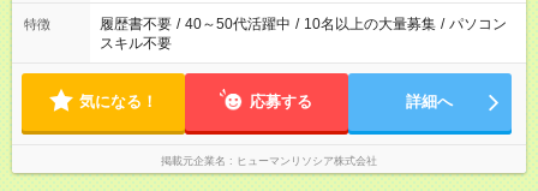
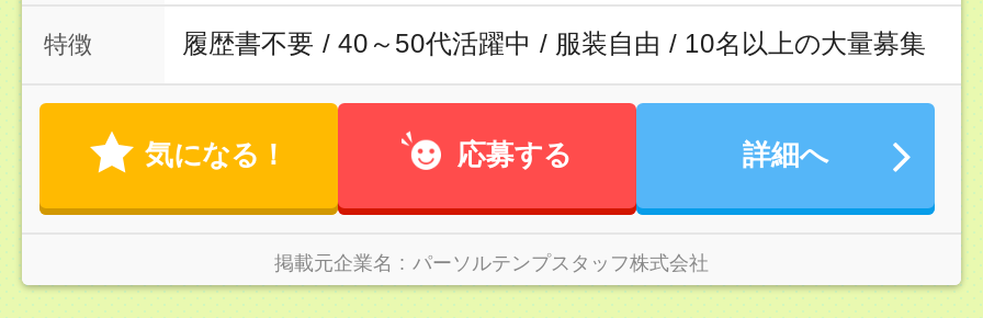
[100,16,507,52] 履歴書不要 / 40～50代活躍中 / 10名以上の大量募集 / パソコン | スキル不要 -> [182,29,926,59] 履歴書不要 / 40～50代活躍中 / 服装自由 / 10名以上の大量募集
[237,155,377,167] ヒューマンリソシア株式会社 -> [413,252,709,274] パーソルテンプスタッフ株式会社

